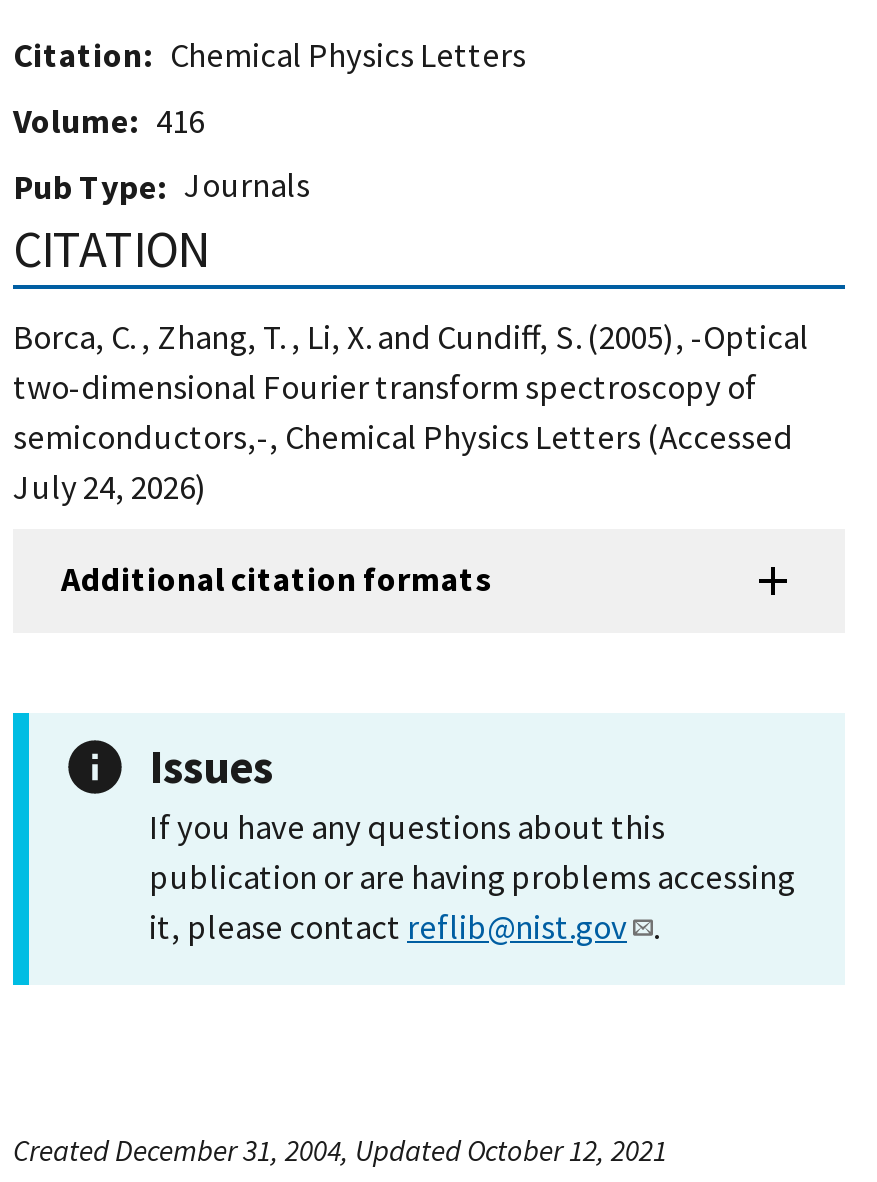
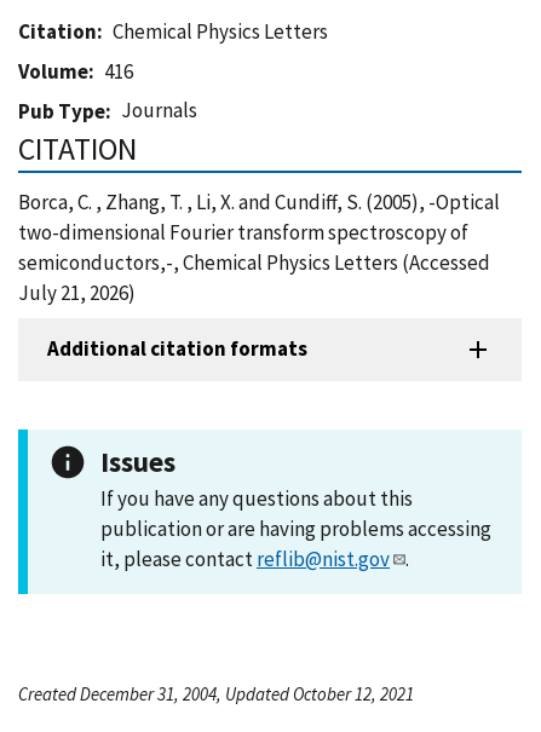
[13,465,207,509] July 24, 2026) -> [18,279,136,306] July 21, 2026)

